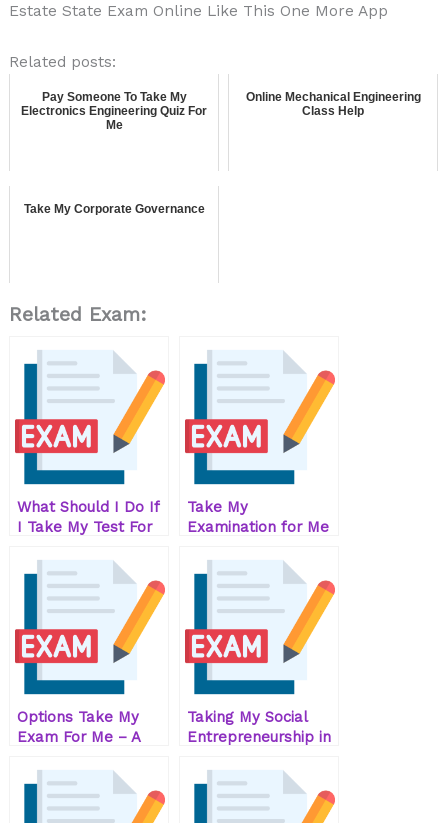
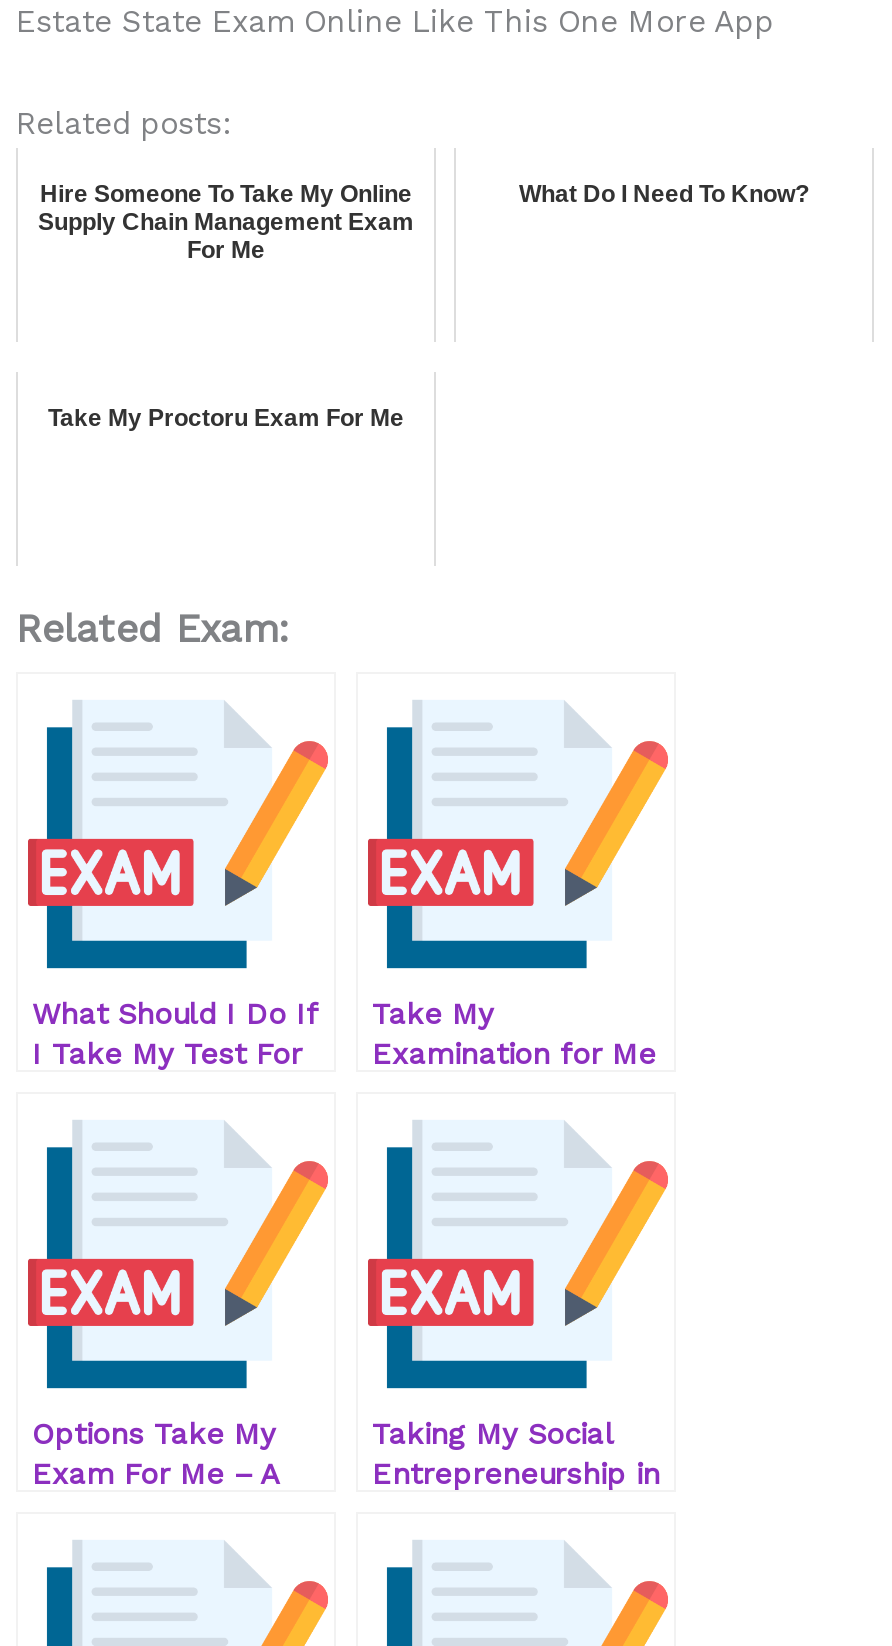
[21,89,207,131] Pay Someone To Take My | Electronics Engineering Quiz For | Me -> [38,179,414,263] Hire Someone To Take My Online | Supply Chain Management Exam | For Me
[245,89,420,117] Online Mechanical Engineering | Class Help -> [519,179,809,207] What Do I Need To Know?
[23,201,204,215] Take My Corporate Governance -> [48,403,404,431] Take My Proctoru Exam For Me

